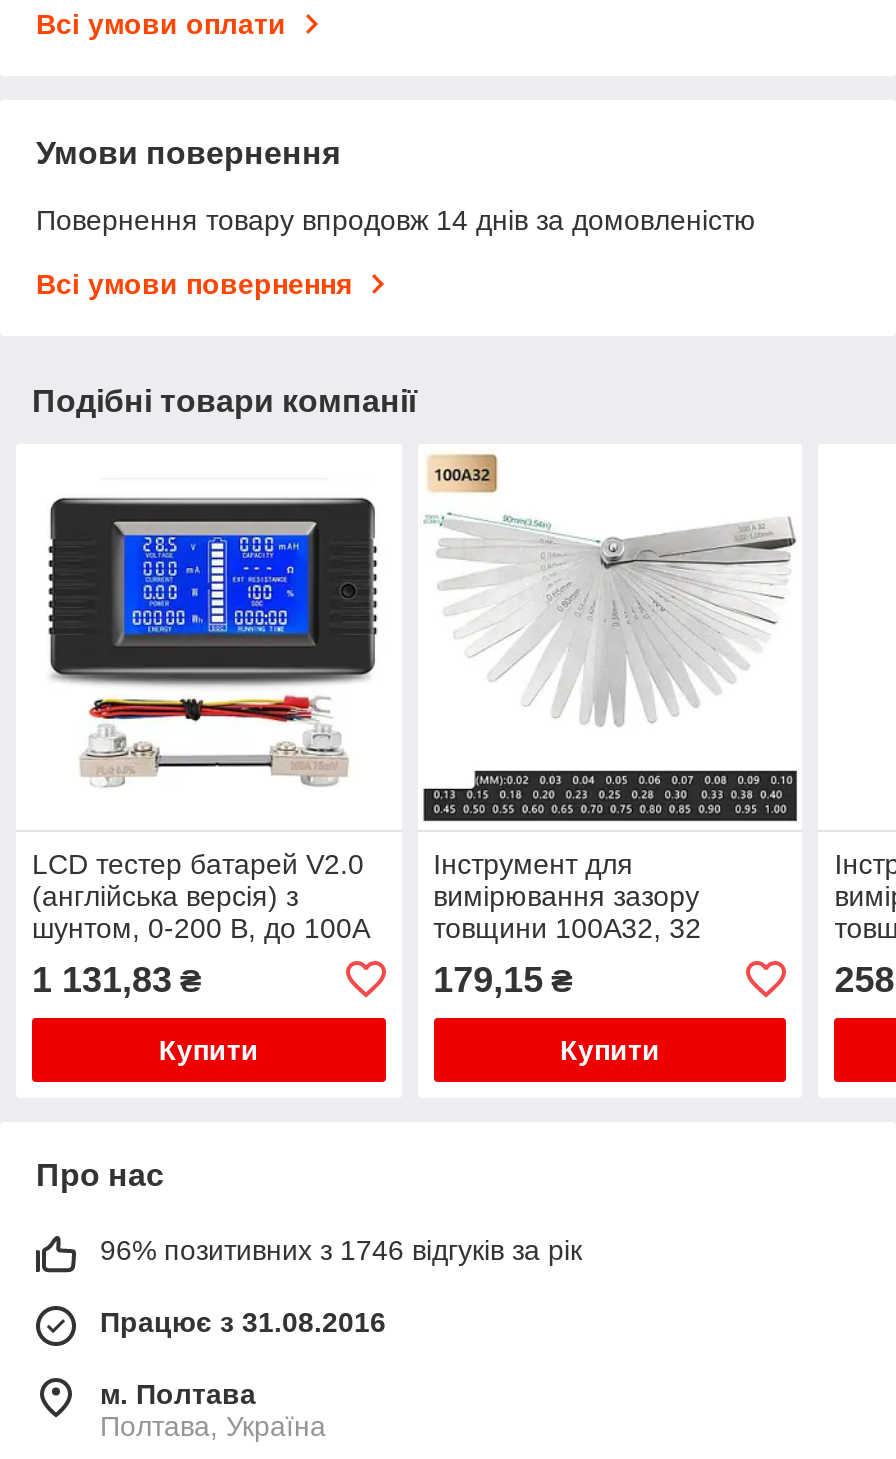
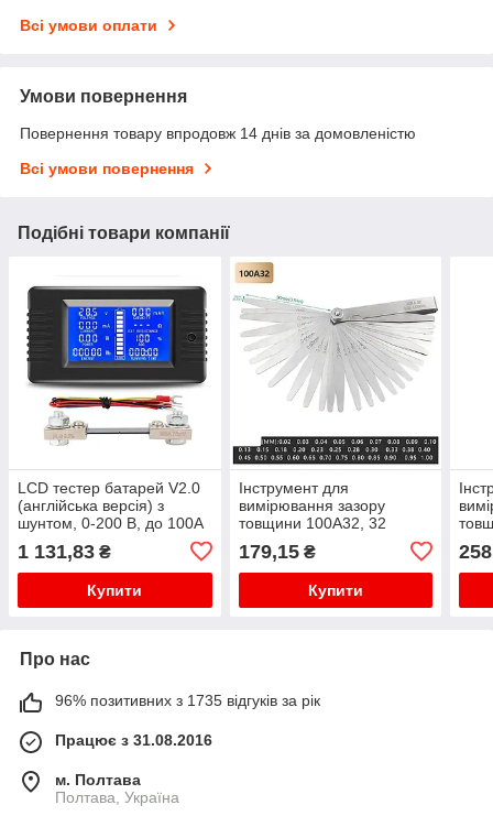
[100,1234,582,1266] 96% позитивних з 1746 відгуків за рік -> [55,691,320,709] 96% позитивних з 1735 відгуків за рік

